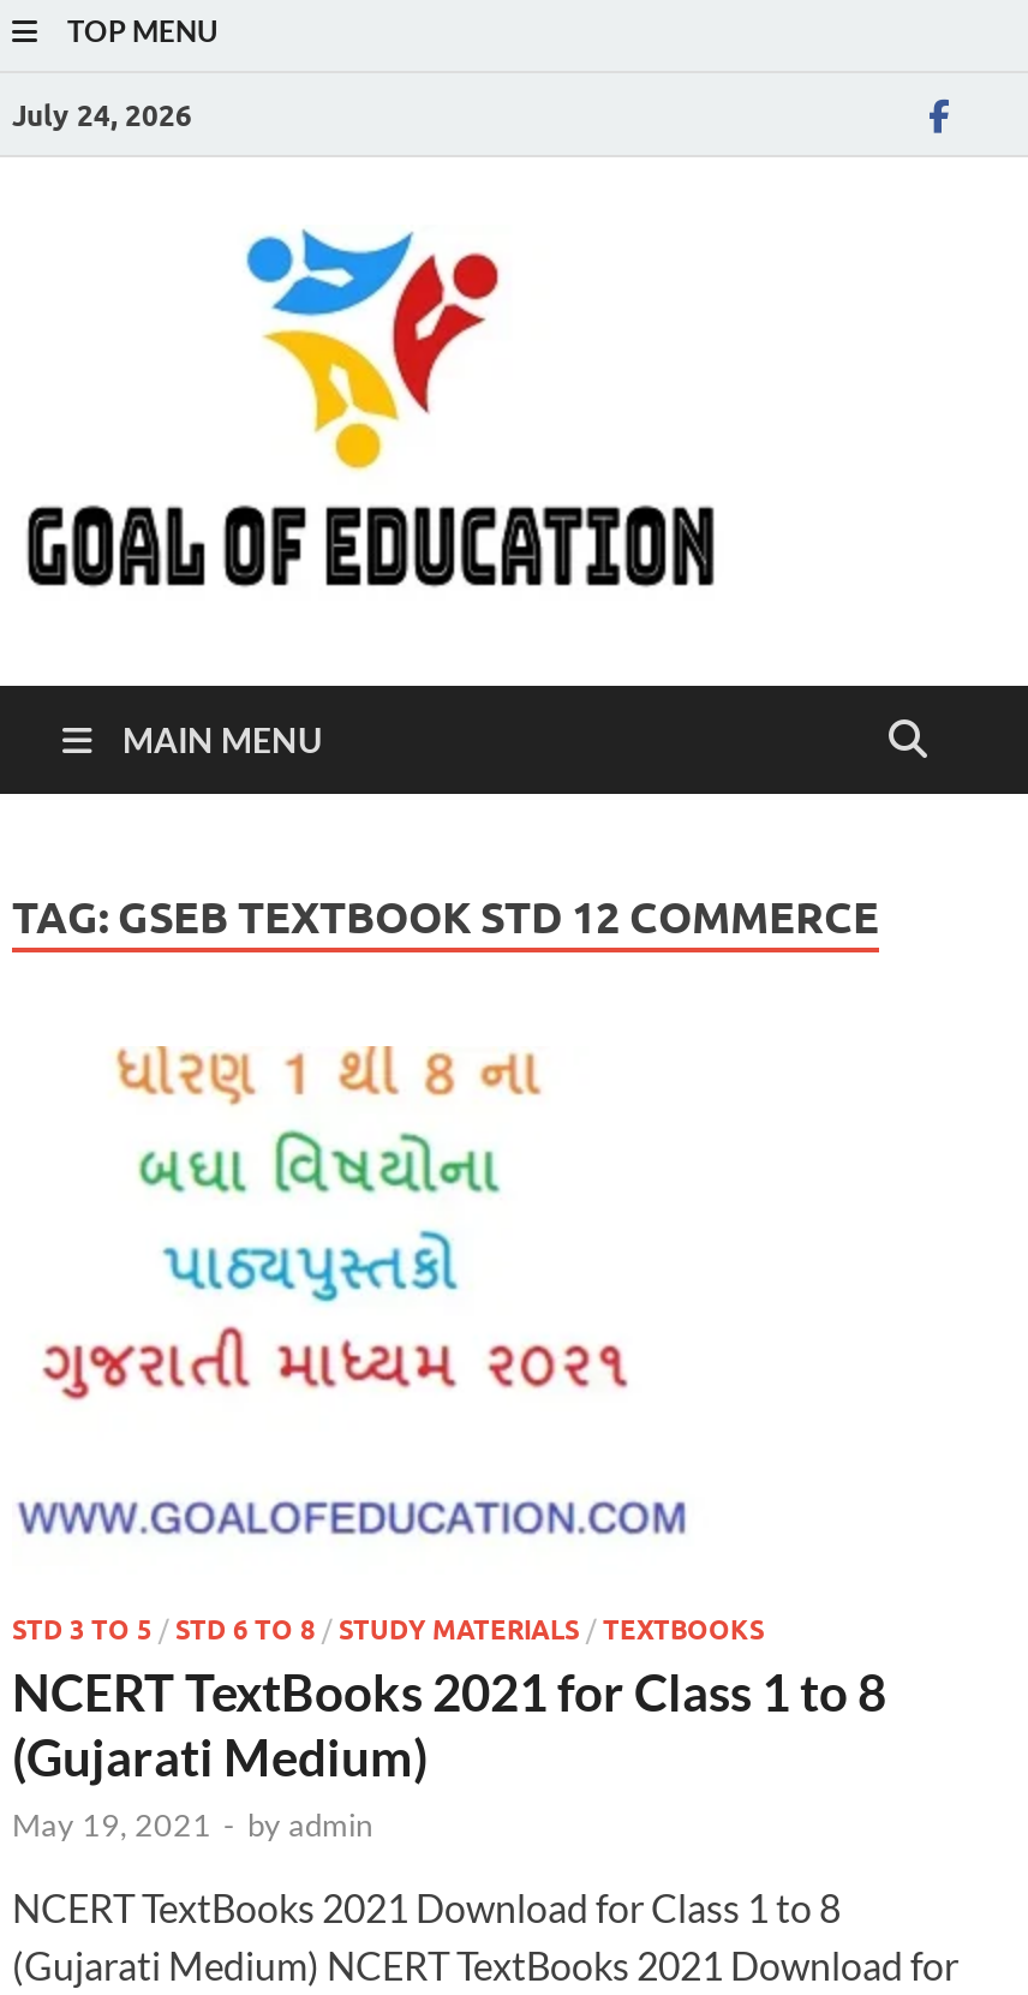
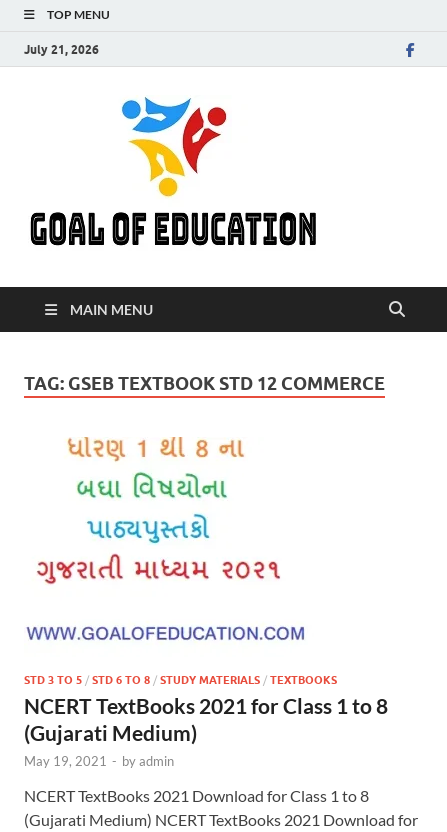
[12,96,192,132] July 24, 2026 -> [24,41,99,56] July 21, 2026

